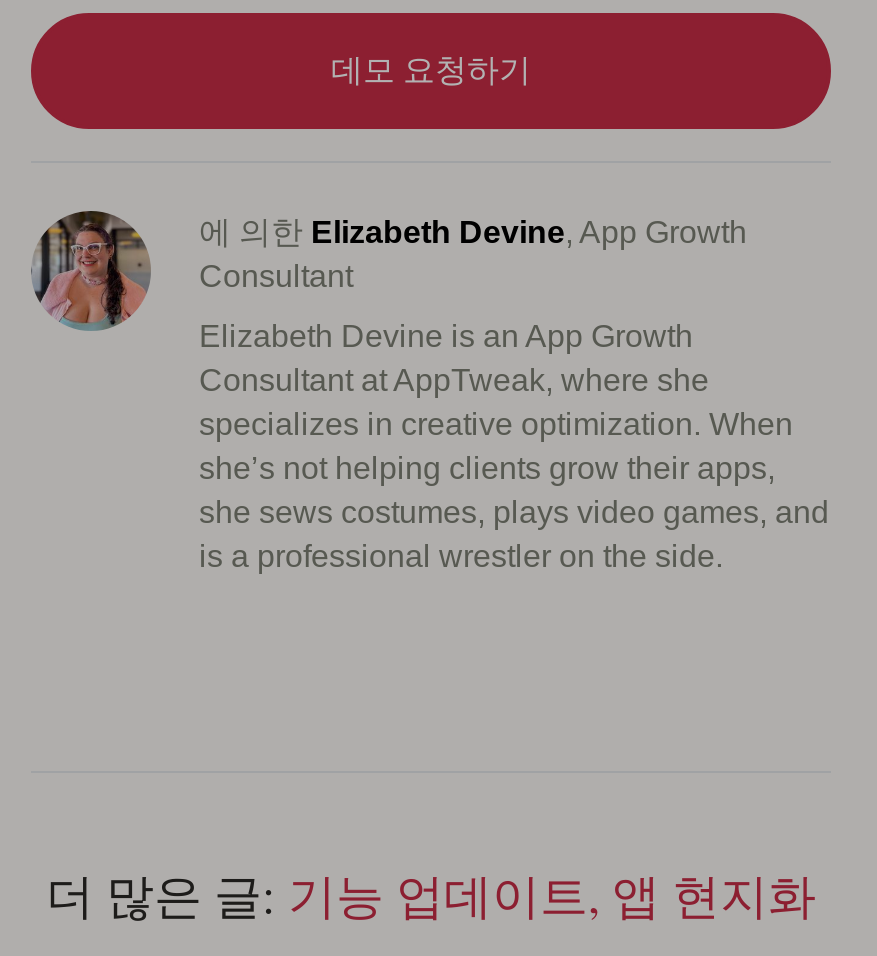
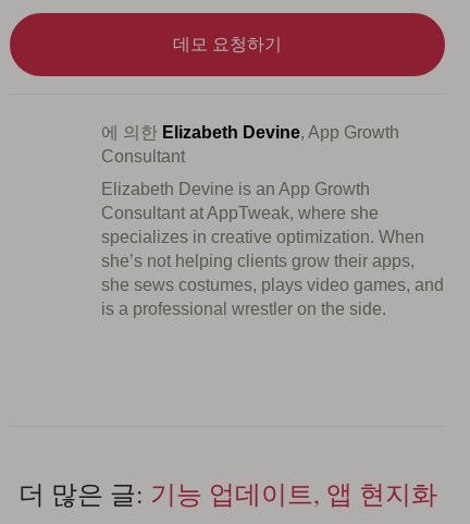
[31,209,153,333] [image] -> none

